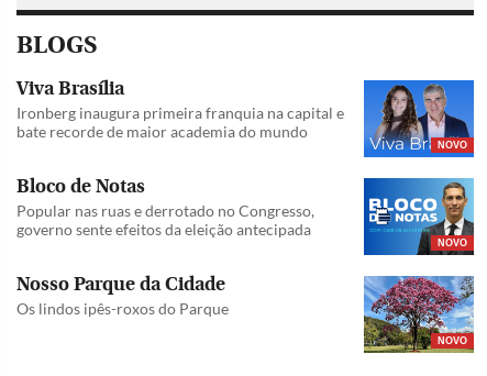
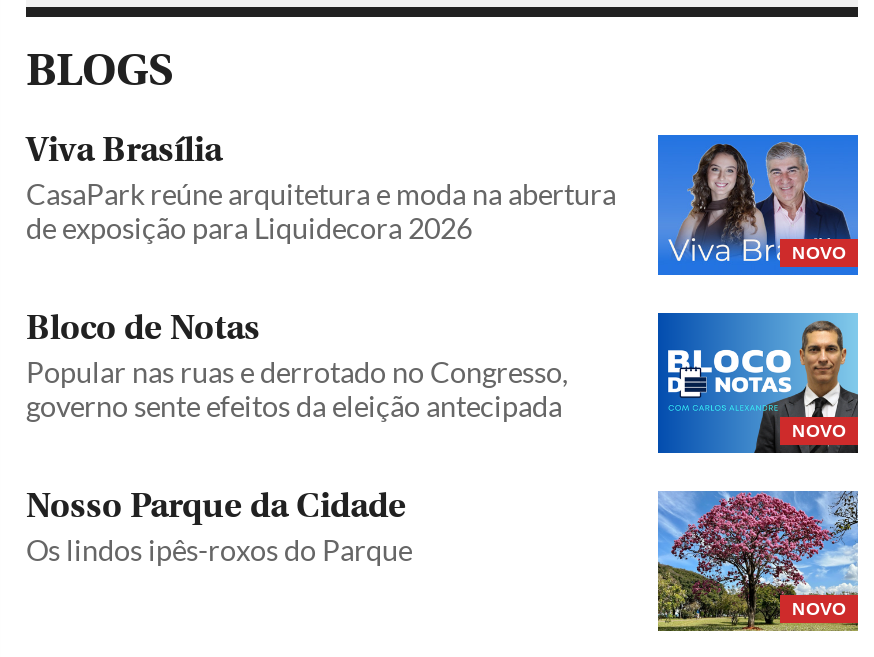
[16,103,344,141] Ironberg inaugura primeira franquia na capital e | bate recorde de maior academia do mundo -> [26,177,616,245] CasaPark reúne arquitetura e moda na abertura | de exposição para Liquidecora 2026

